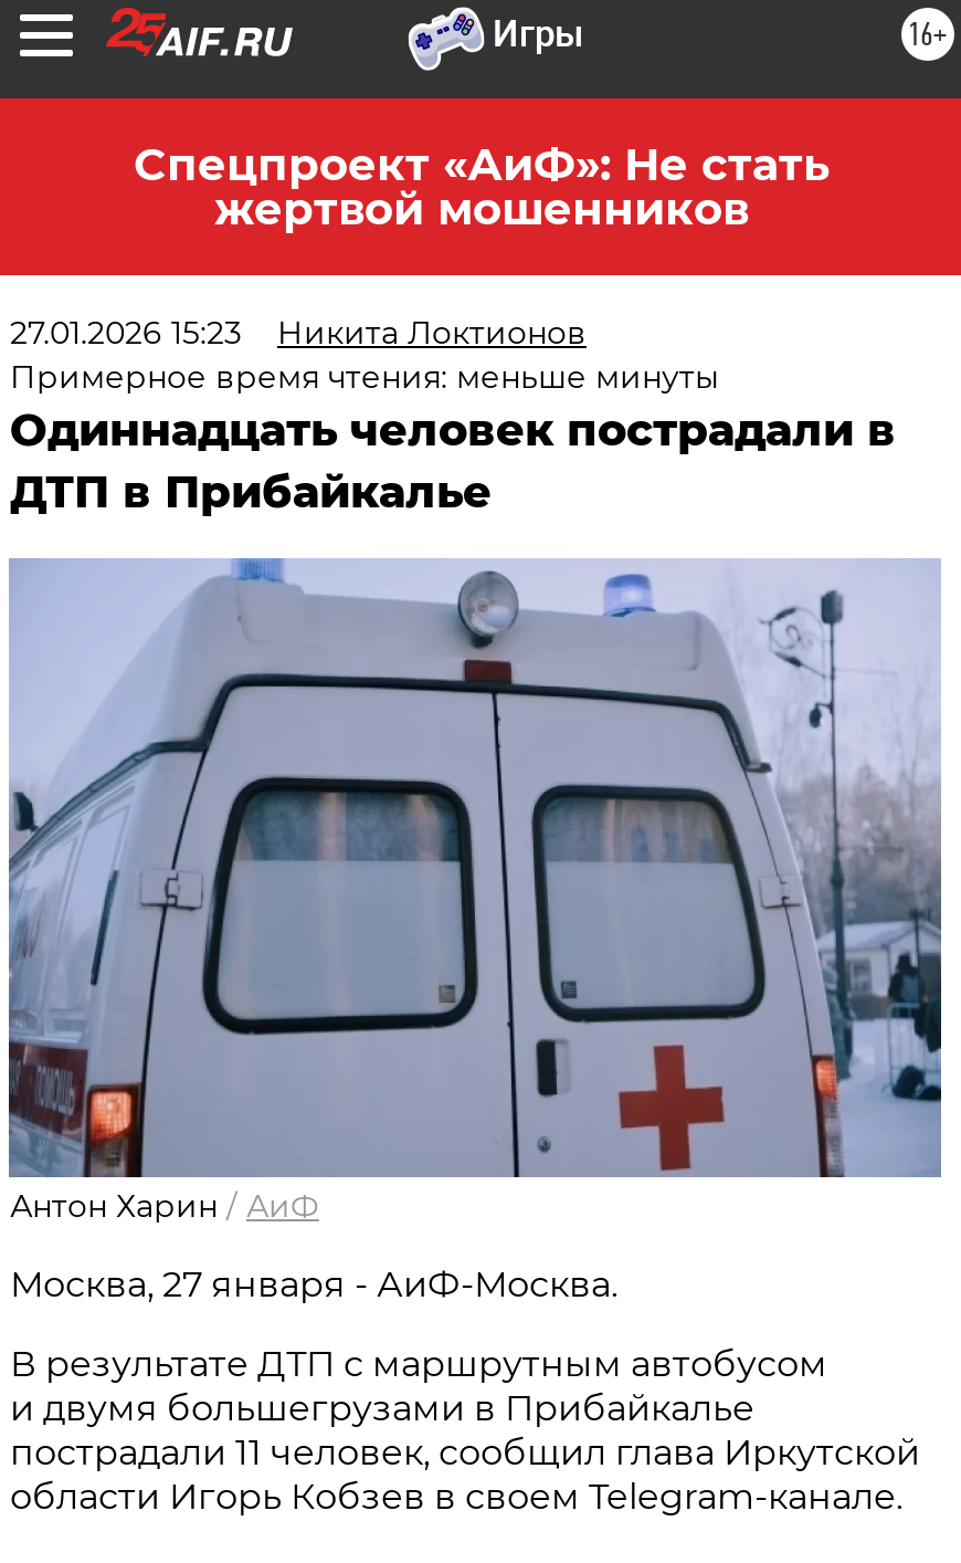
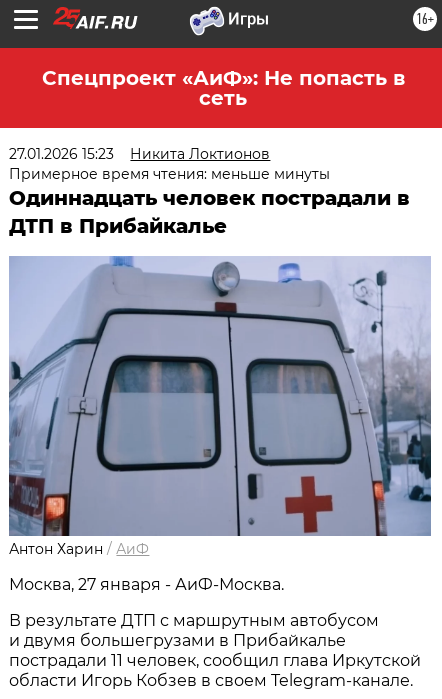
[134,138,830,235] Спецпроект «АиФ»: Не стать | жертвой мошенников -> [41,66,404,110] Спецпроект «АиФ»: Не попасть в | сеть

